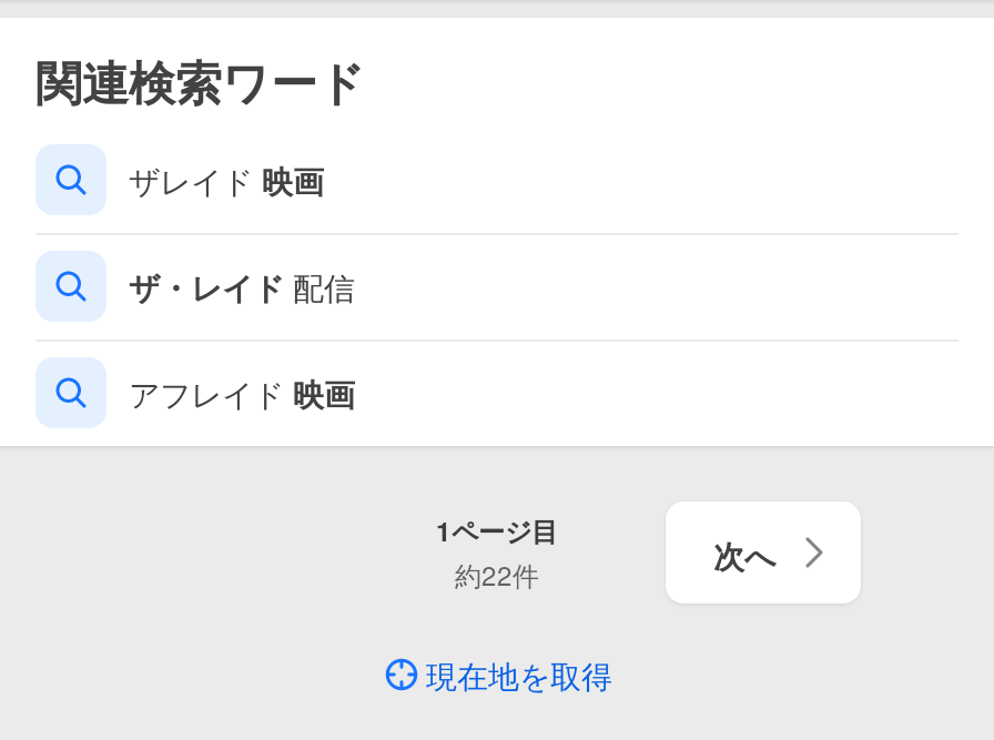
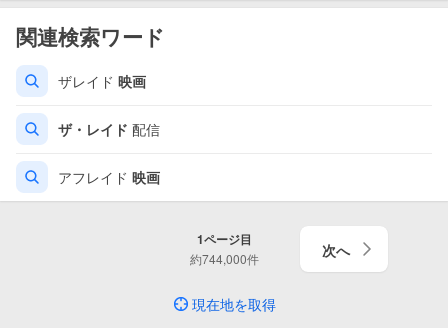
[455,555,539,592] 約22件 -> [189,250,258,267] 約744,000件

